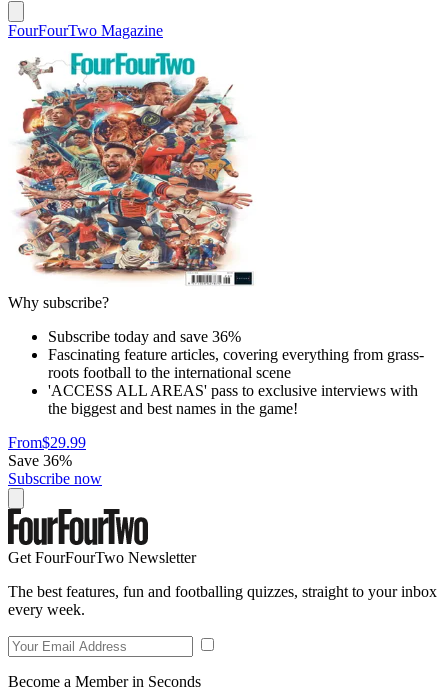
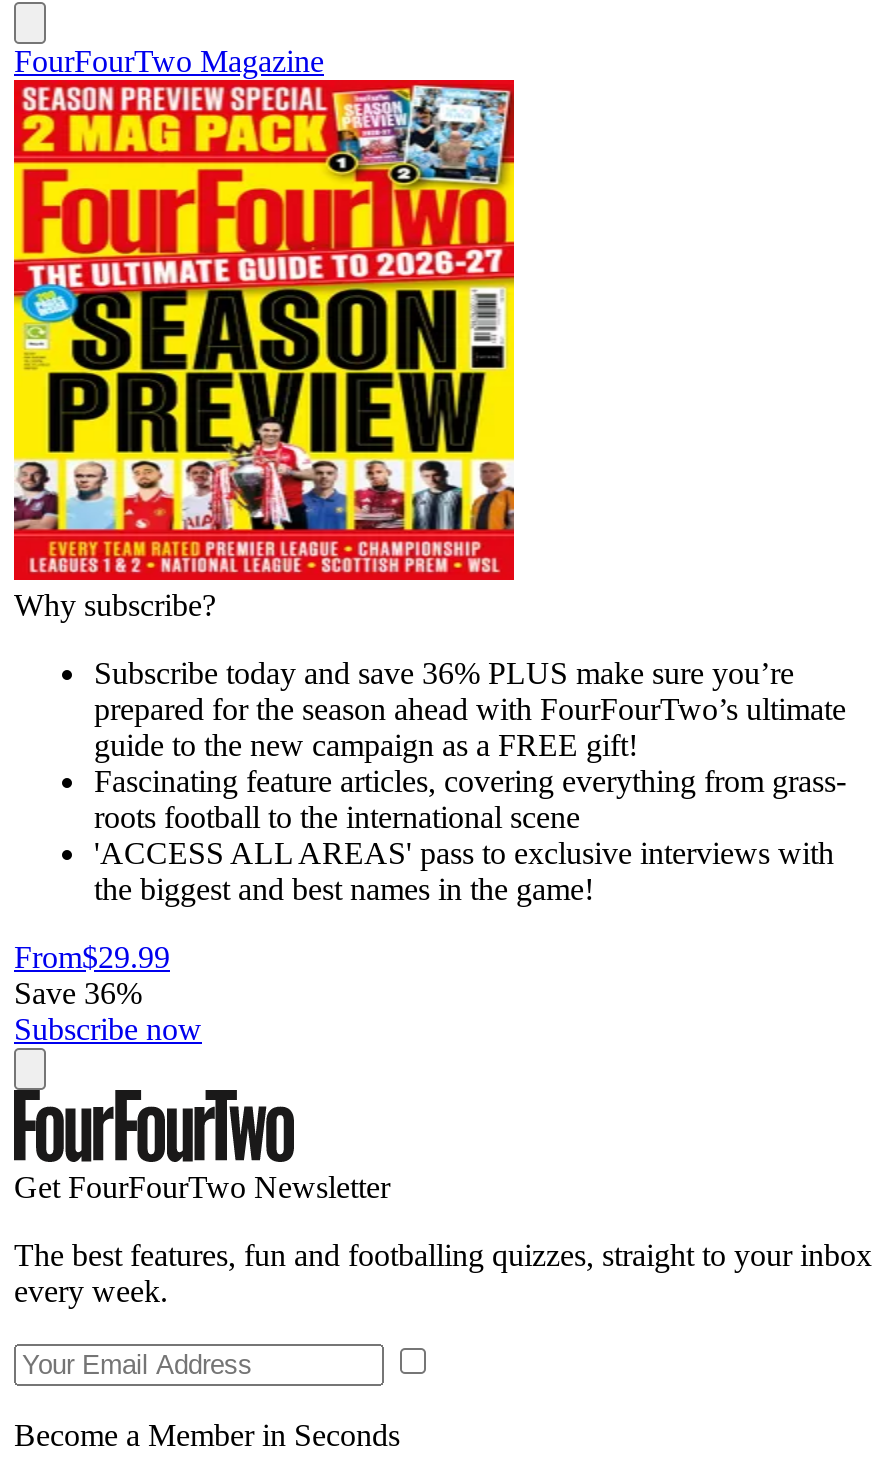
[8,40,258,344] [image] | Subscribe today and save 36% -> [12,78,846,761] [image] | Subscribe today and save 36% PLUS make sure you’re | prepared for the season ahead with FourFourTwo’s ultimate | guide to the new campaign as a FREE gift!

